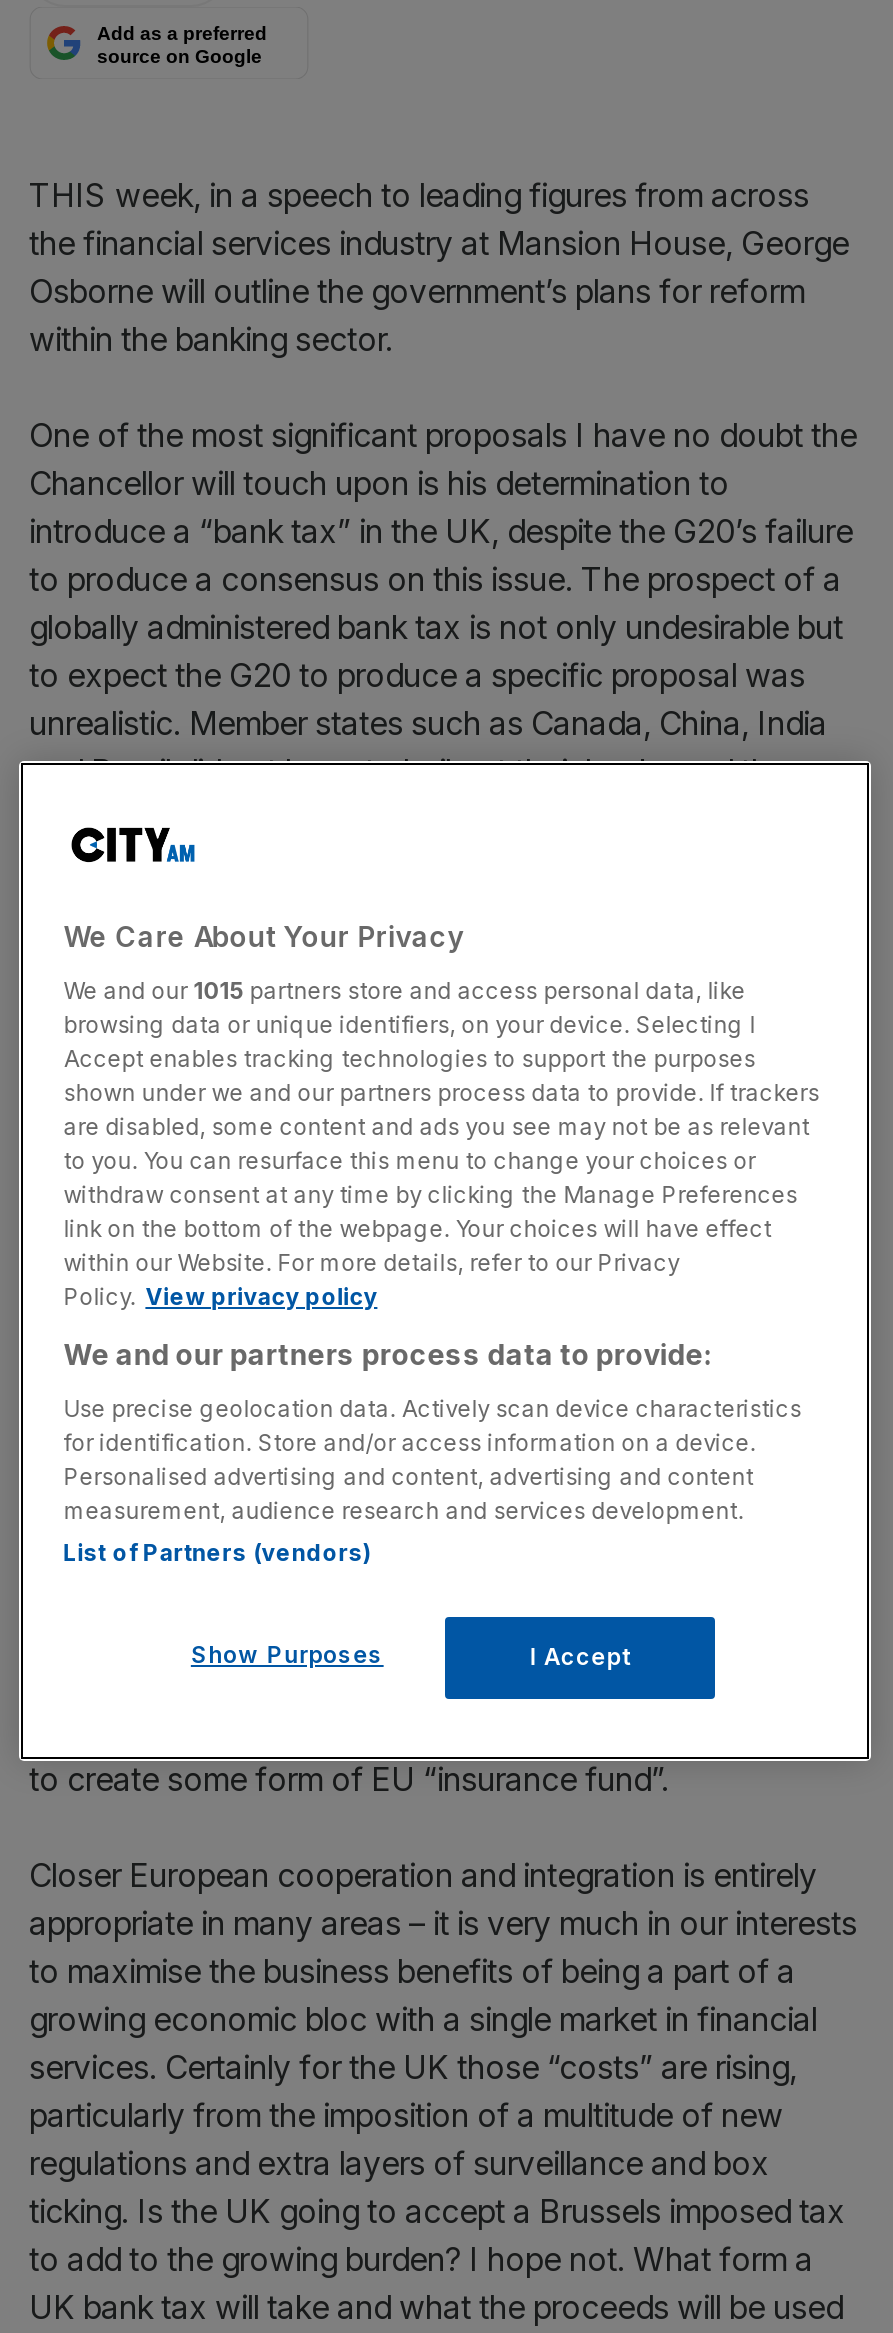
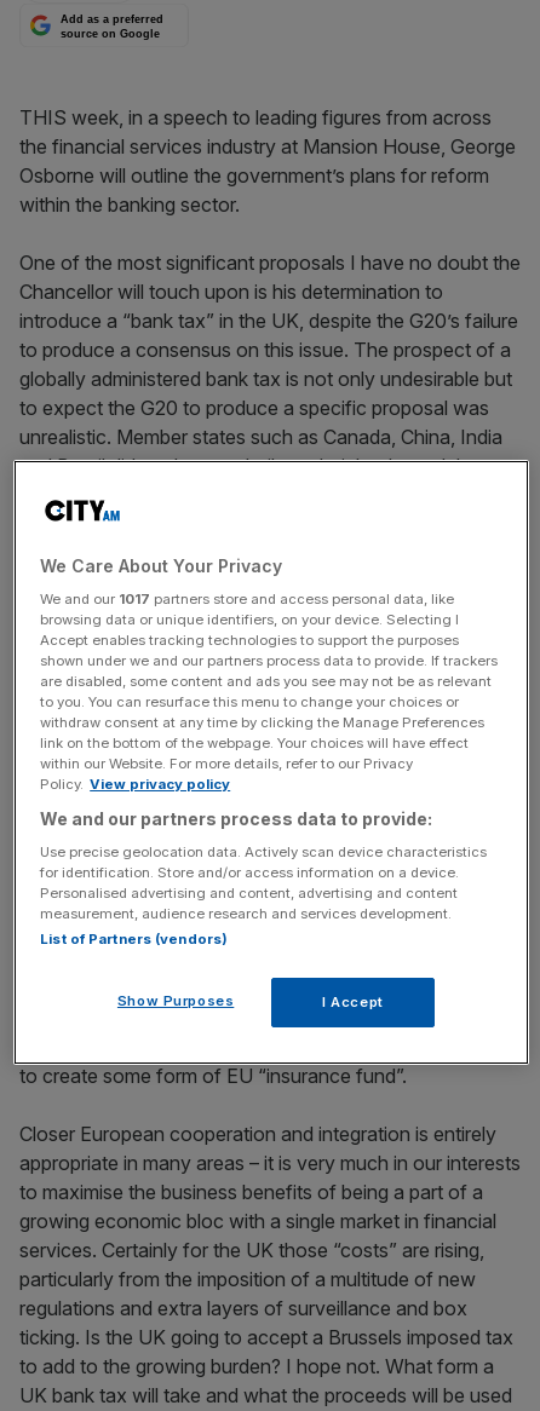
[63,977,745,1005] We and our 1015 partners store and access personal data, like -> [40,591,454,607] We and our 1017 partners store and access personal data, like

